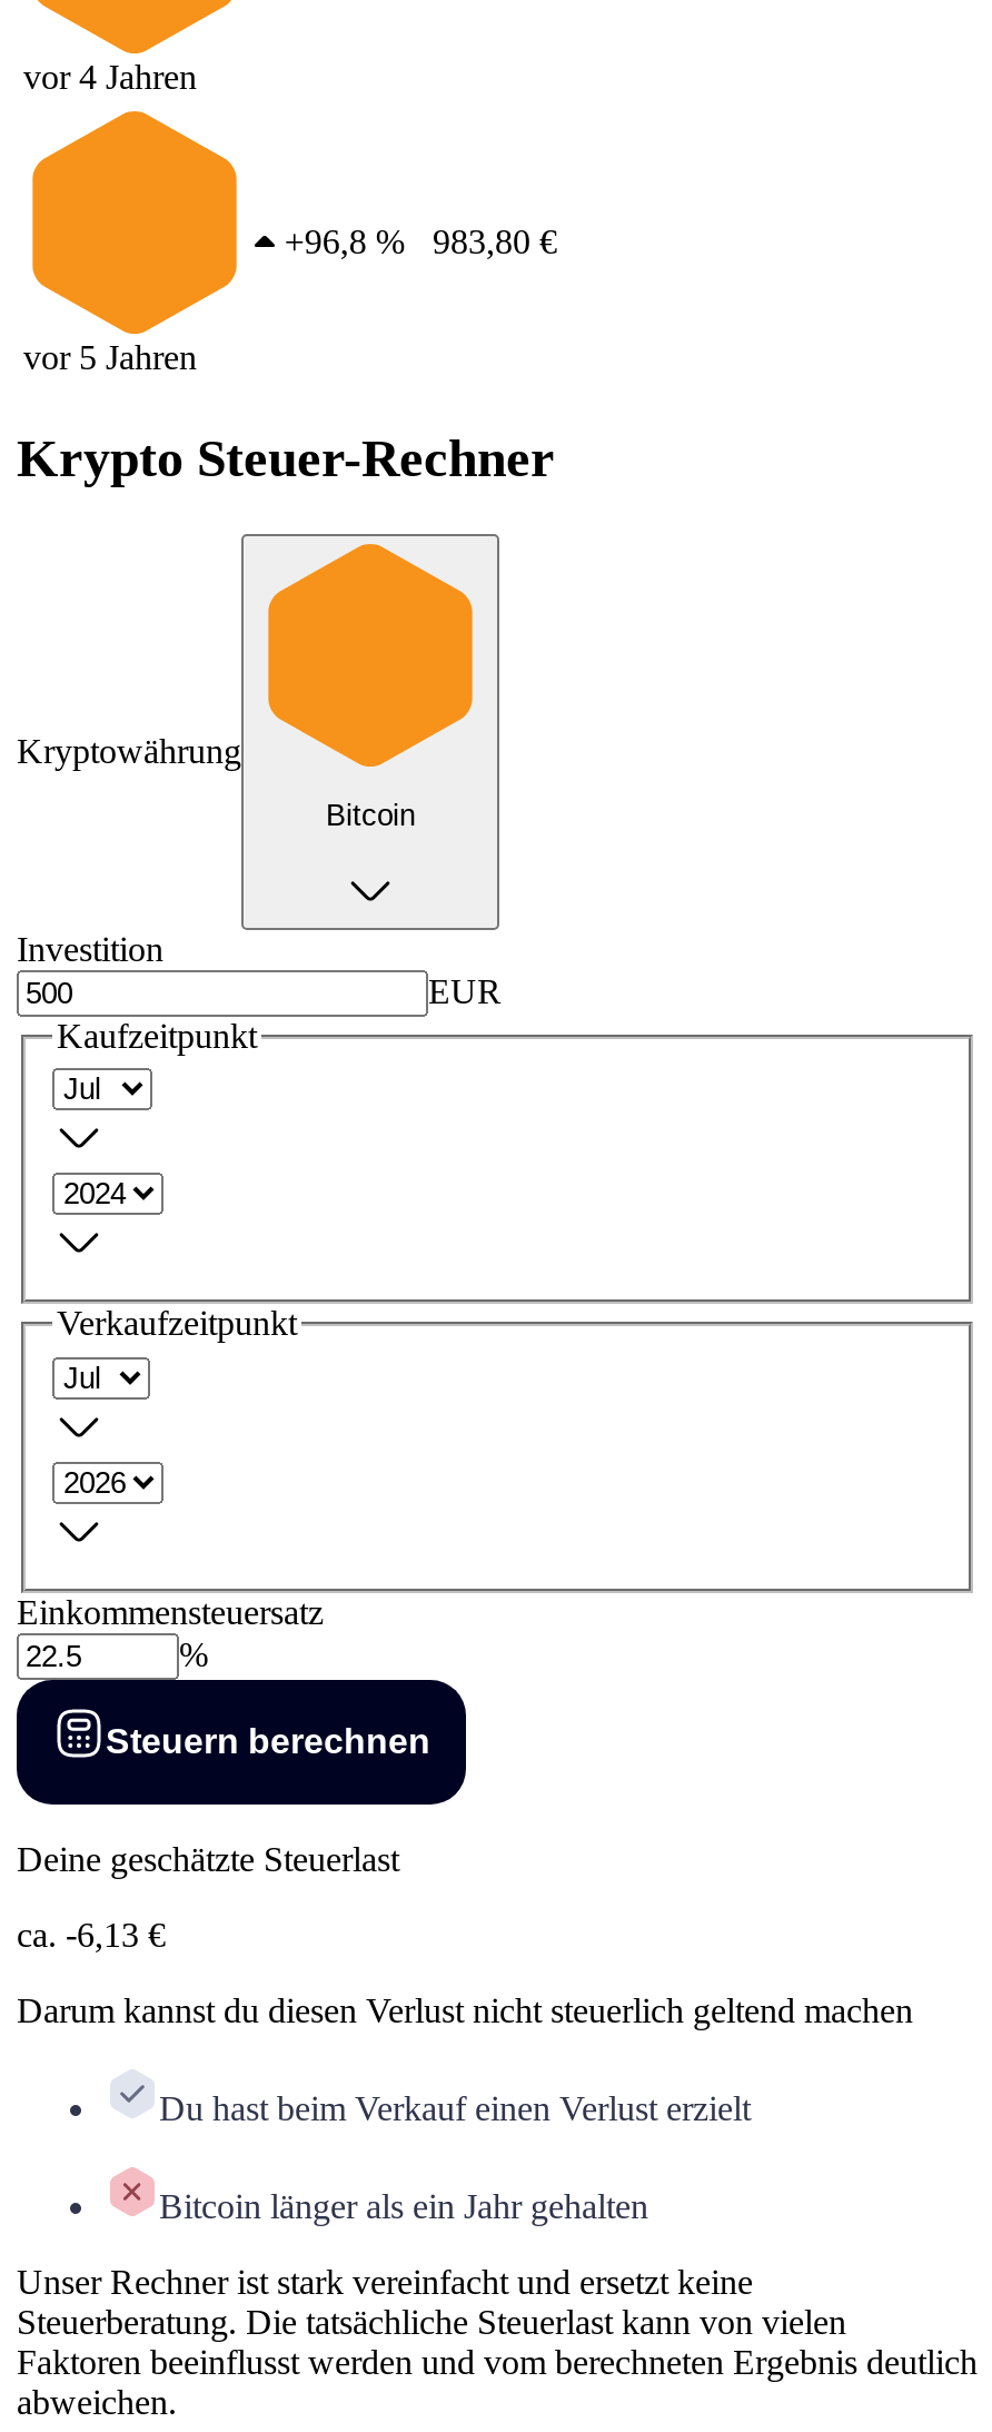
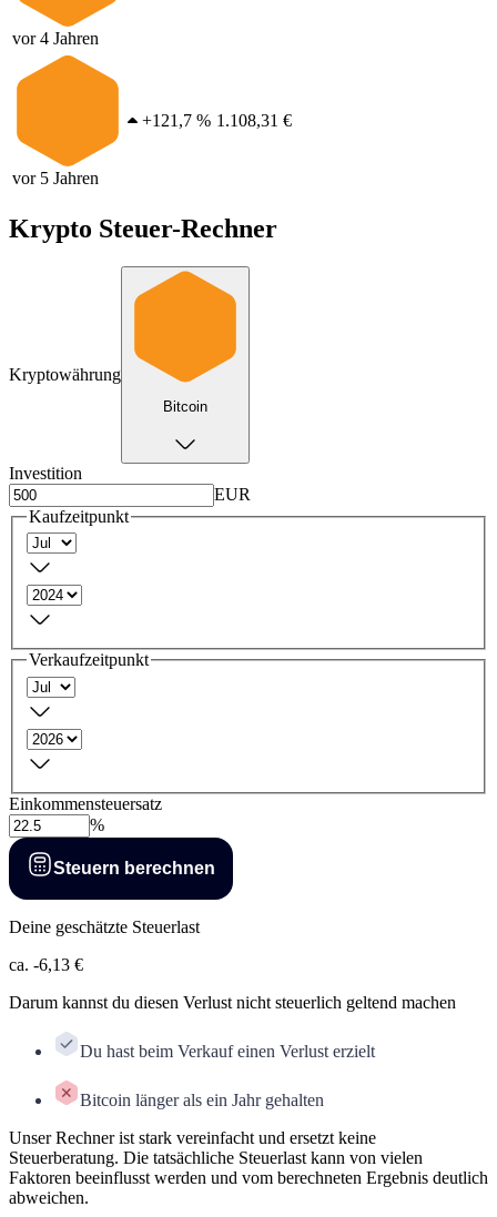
[284,223,557,261] +96,8 % | 983,80 € -> [142,111,292,130] + 121,7 % 1.108,31 €

